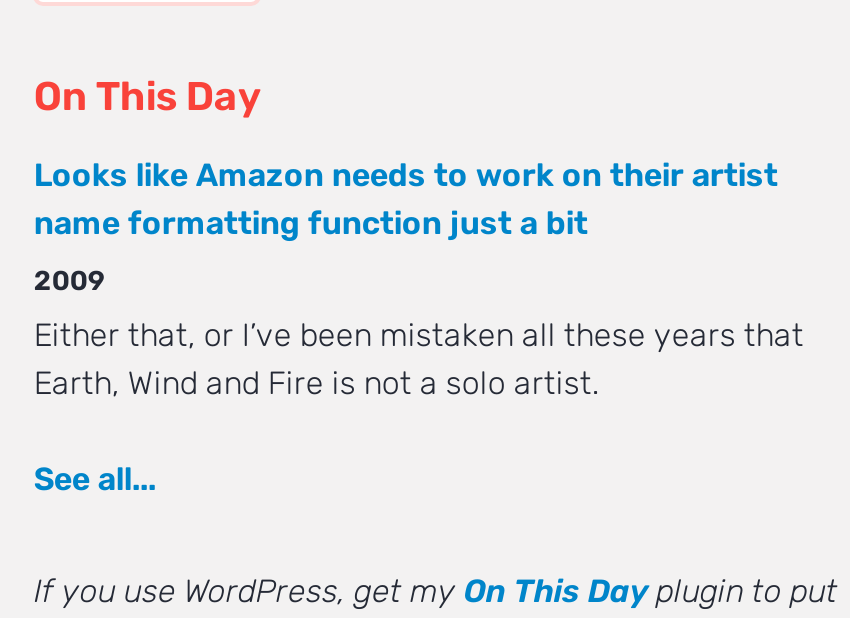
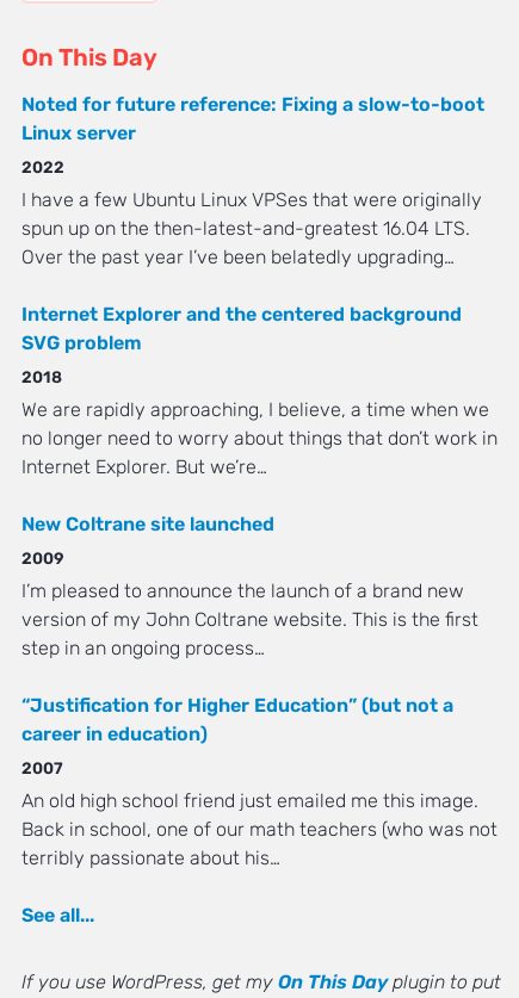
[34,156,778,242] Looks like Amazon needs to work on their artist | name formatting function just a bit -> [22,93,498,536] Noted for future reference: Fixing a slow-to-boot | Linux server | 2022 | I have a few Ubuntu Linux VPSes that were originally | spun up on the then-latest-and-greatest 16.04 LTS. | Over the past year I’ve been belatedly upgrading… | Internet Explorer and the centered background | SVG problem | 2018 | We are rapidly approaching, I believe, a time when we | no longer need to worry about things that don’t work in | Internet Explorer. But we’re… | New Coltrane site launched
[34,316,804,402] Either that, or I’ve been mistaken all these years that | Earth, Wind and Fire is not a solo artist. -> [22,580,498,869] I’m pleased to announce the launch of a brand new | version of my John Coltrane website. This is the first | step in an ongoing process… | “Justification for Higher Education” (but not a | career in education) | 2007 | An old high school friend just emailed me this image. | Back in school, one of our math teachers (who was not | terribly passionate about his…

